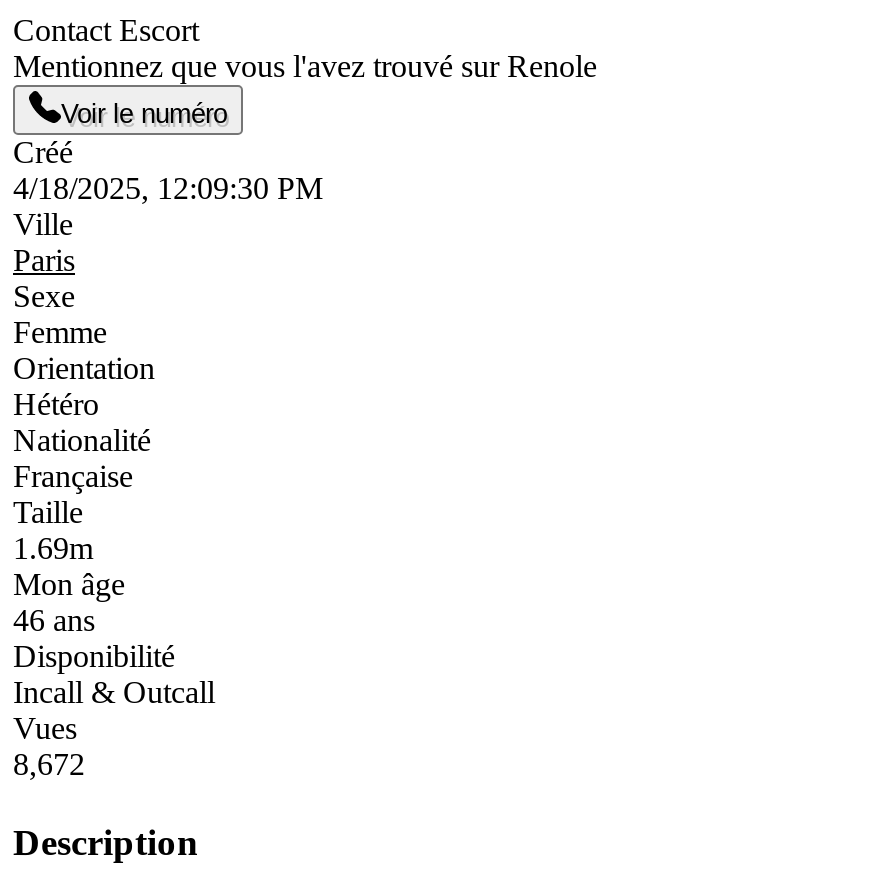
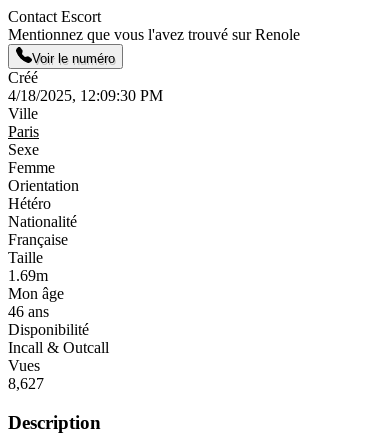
[13,748,85,782] 8,672 -> [8,375,44,392] 8,627

